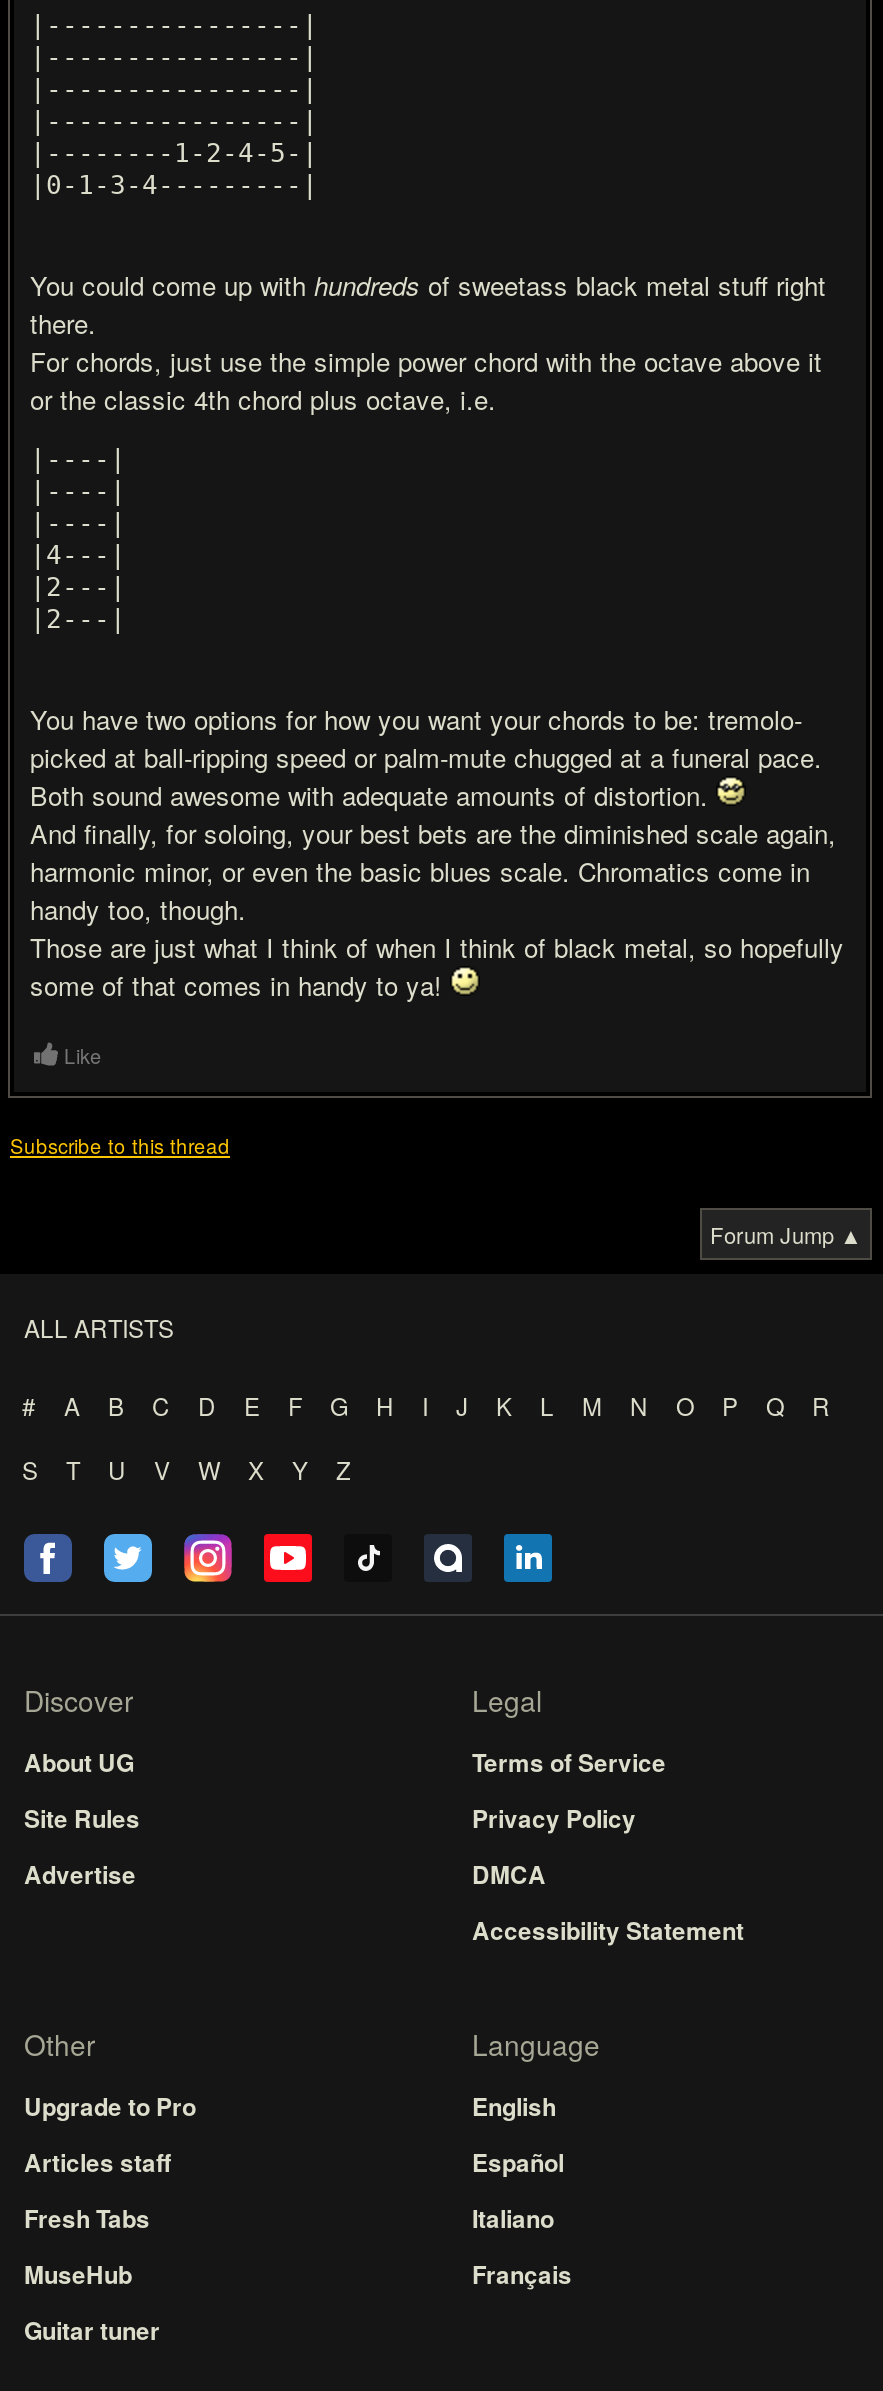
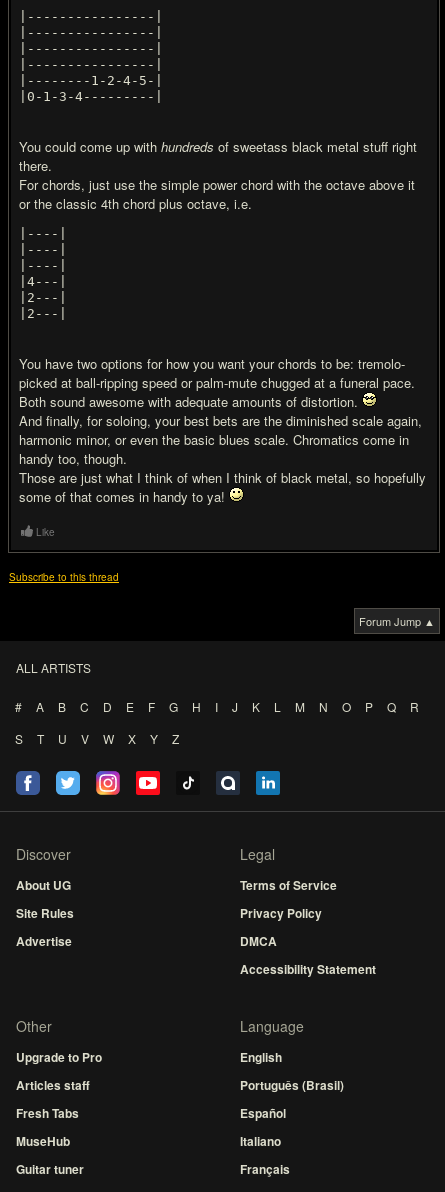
moved [472,2144,572,2292] -> [240,1104,290,1178]: Español | Italiano | Français
none -> [240,1076,344,1094] Português (Brasil)

